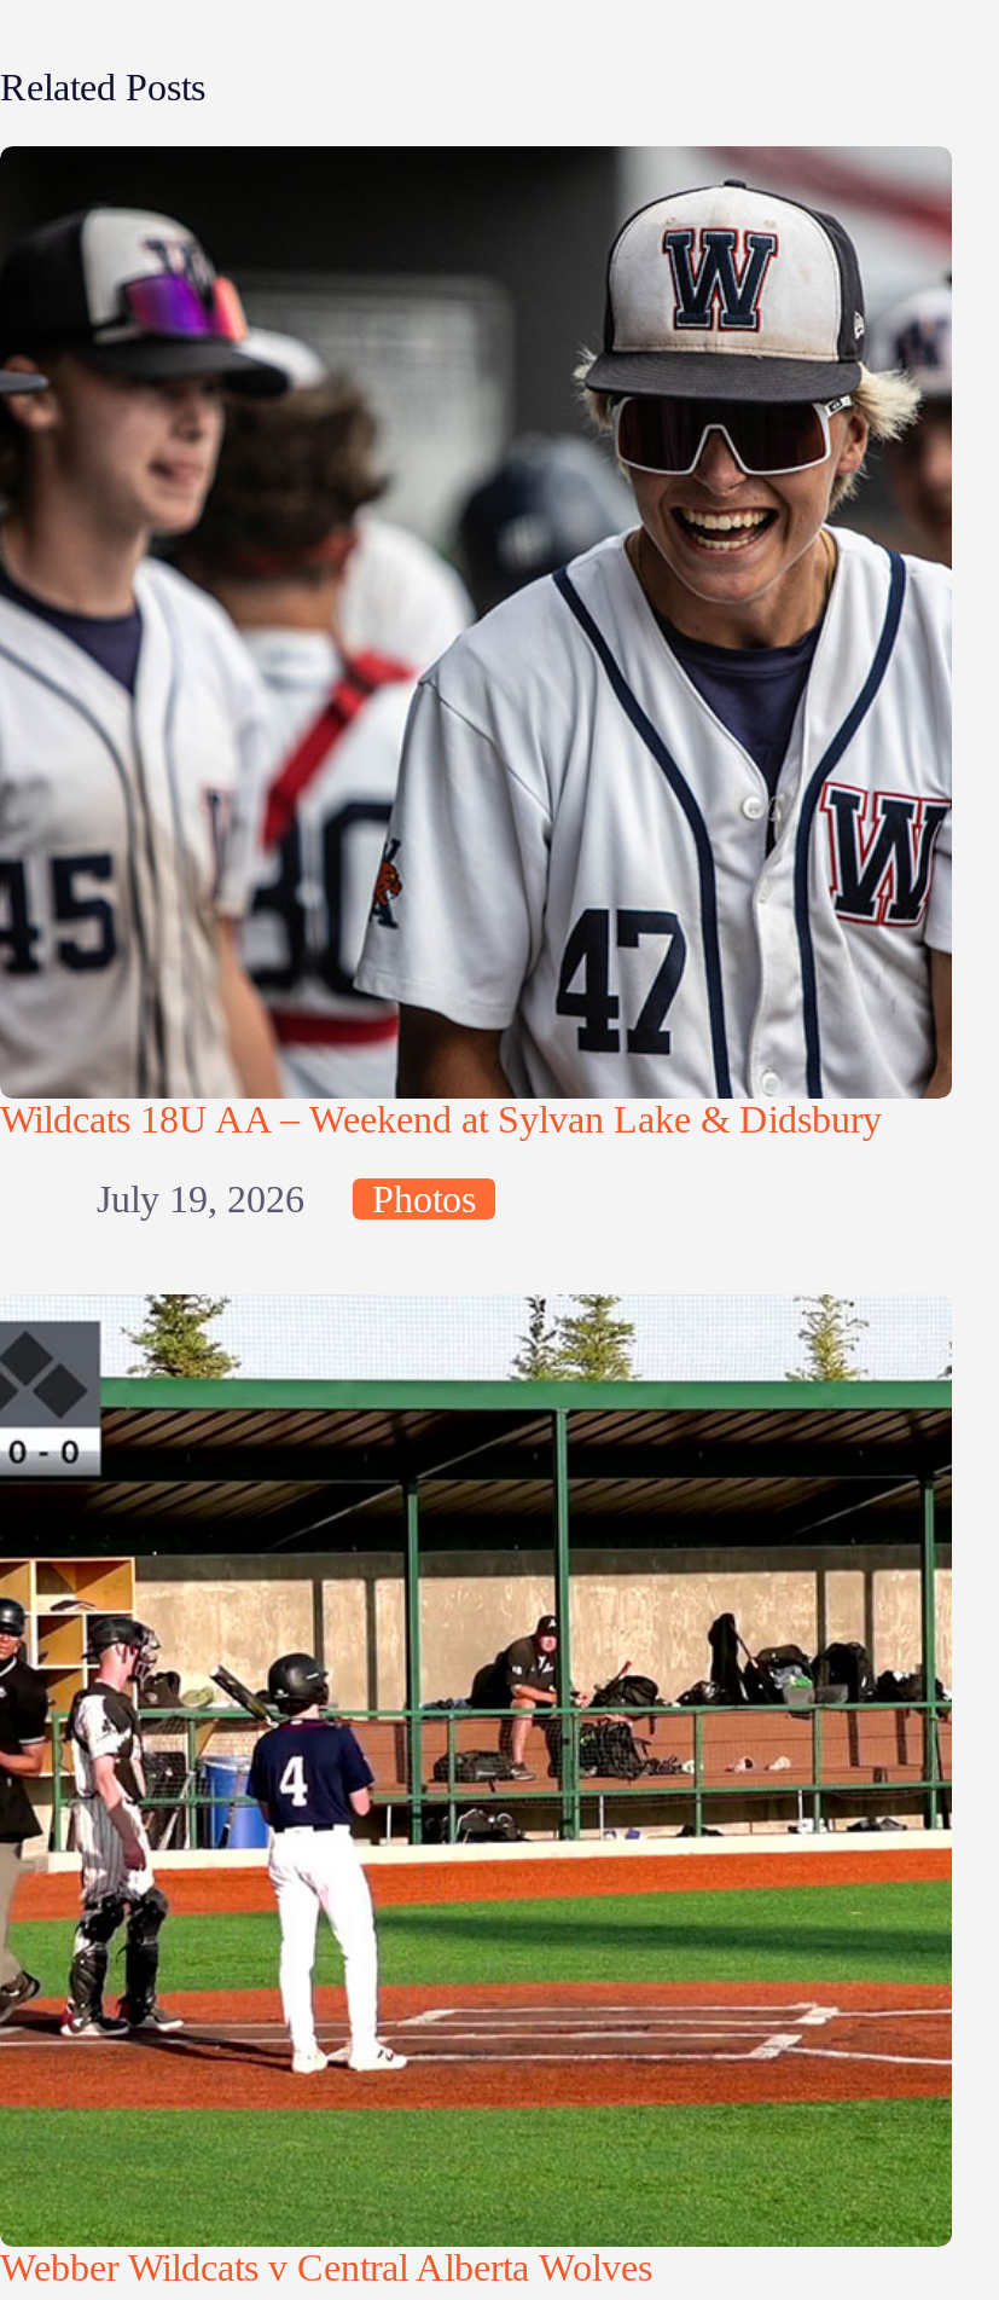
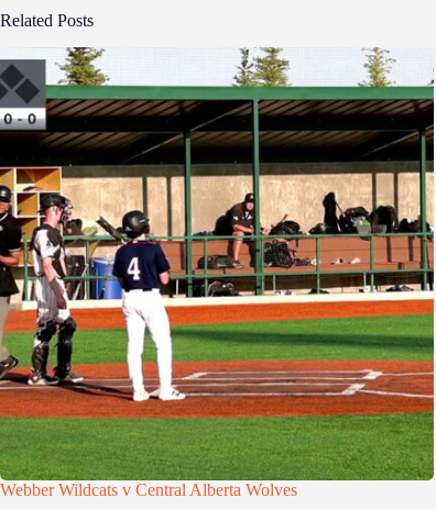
[0,144,954,1220] [image] | Wildcats 18U AA – Weekend at Sylvan Lake & Didsbury | July 19, 2026 | Photos -> none

